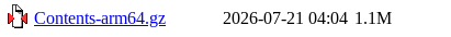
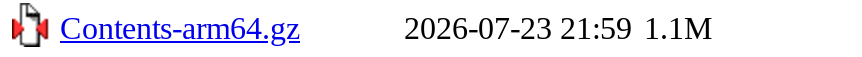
[223,9,392,27] 2026-07-21 04:04 1.1M -> [404,11,712,45] 2026-07-23 21:59 1.1M

